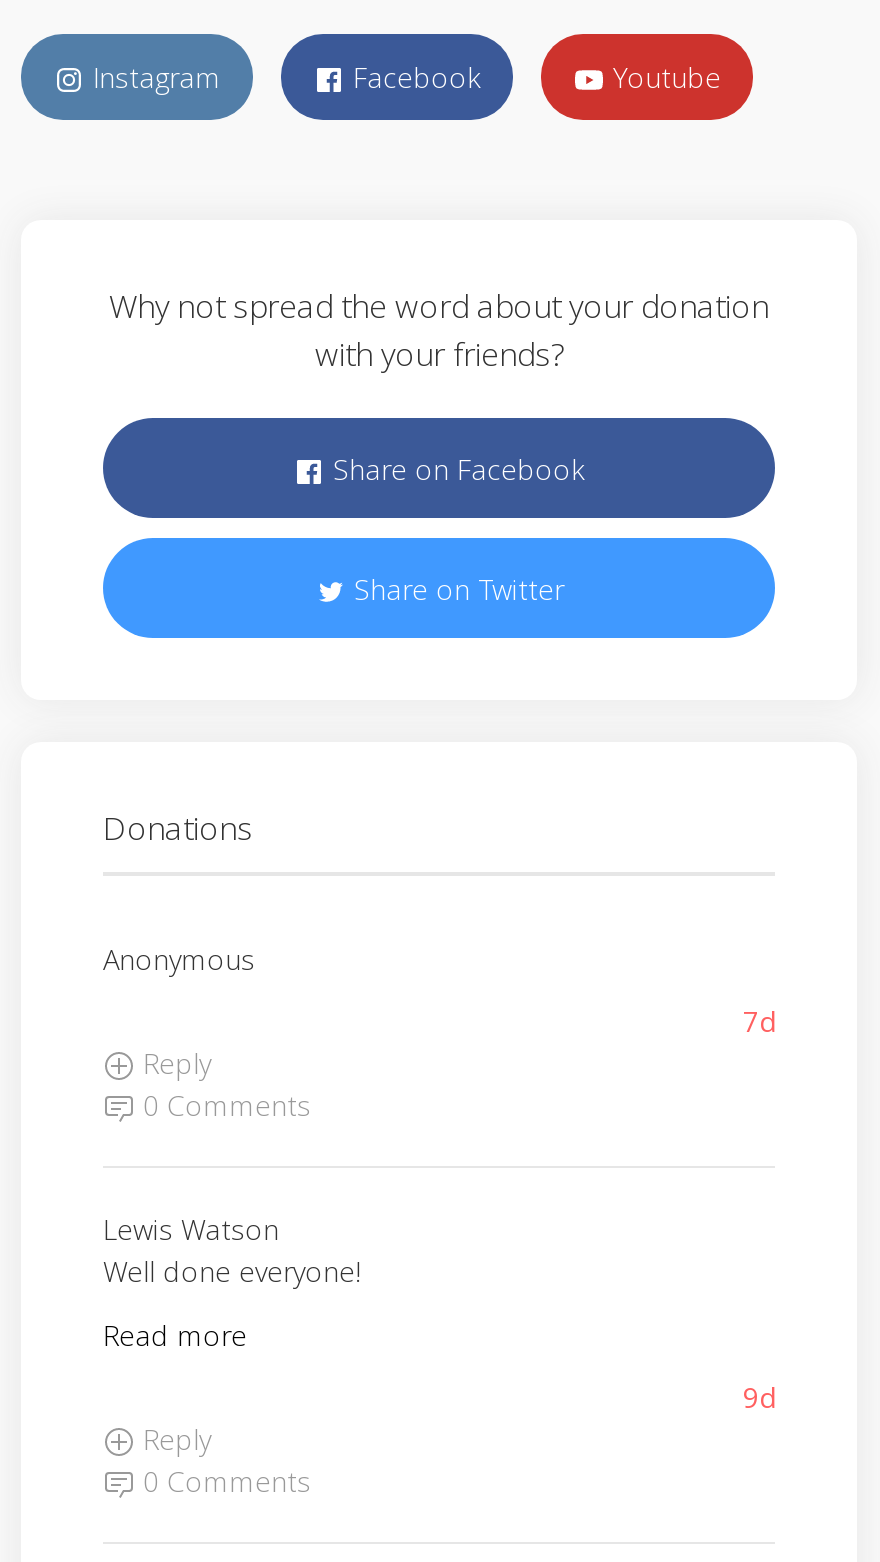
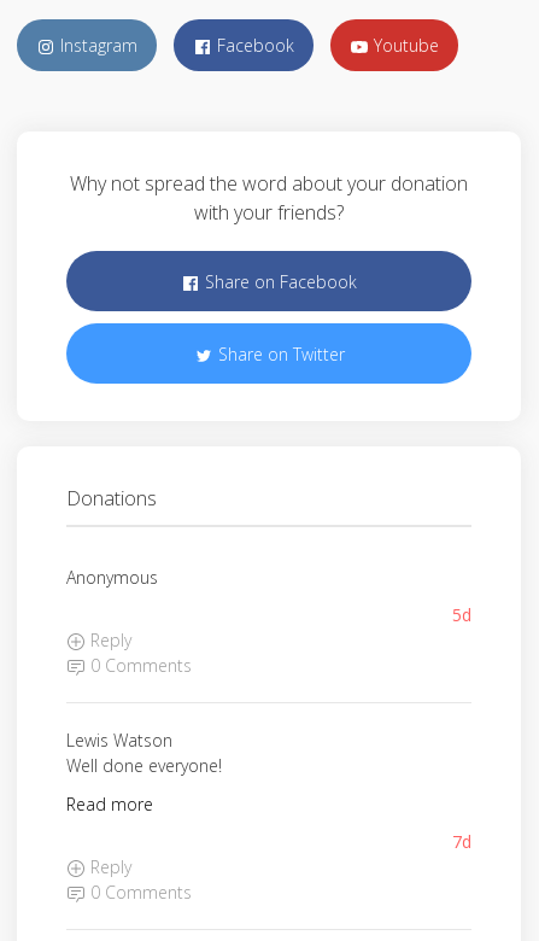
[743,1002,775,1040] 7d -> [452,603,471,626] 5d
[743,1378,775,1416] 9d -> [452,830,471,853] 7d

